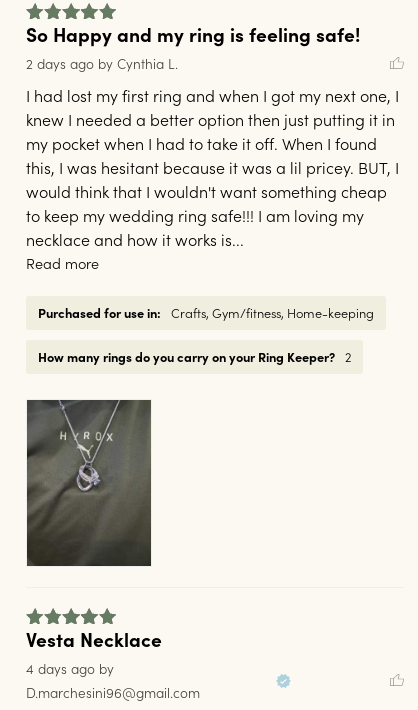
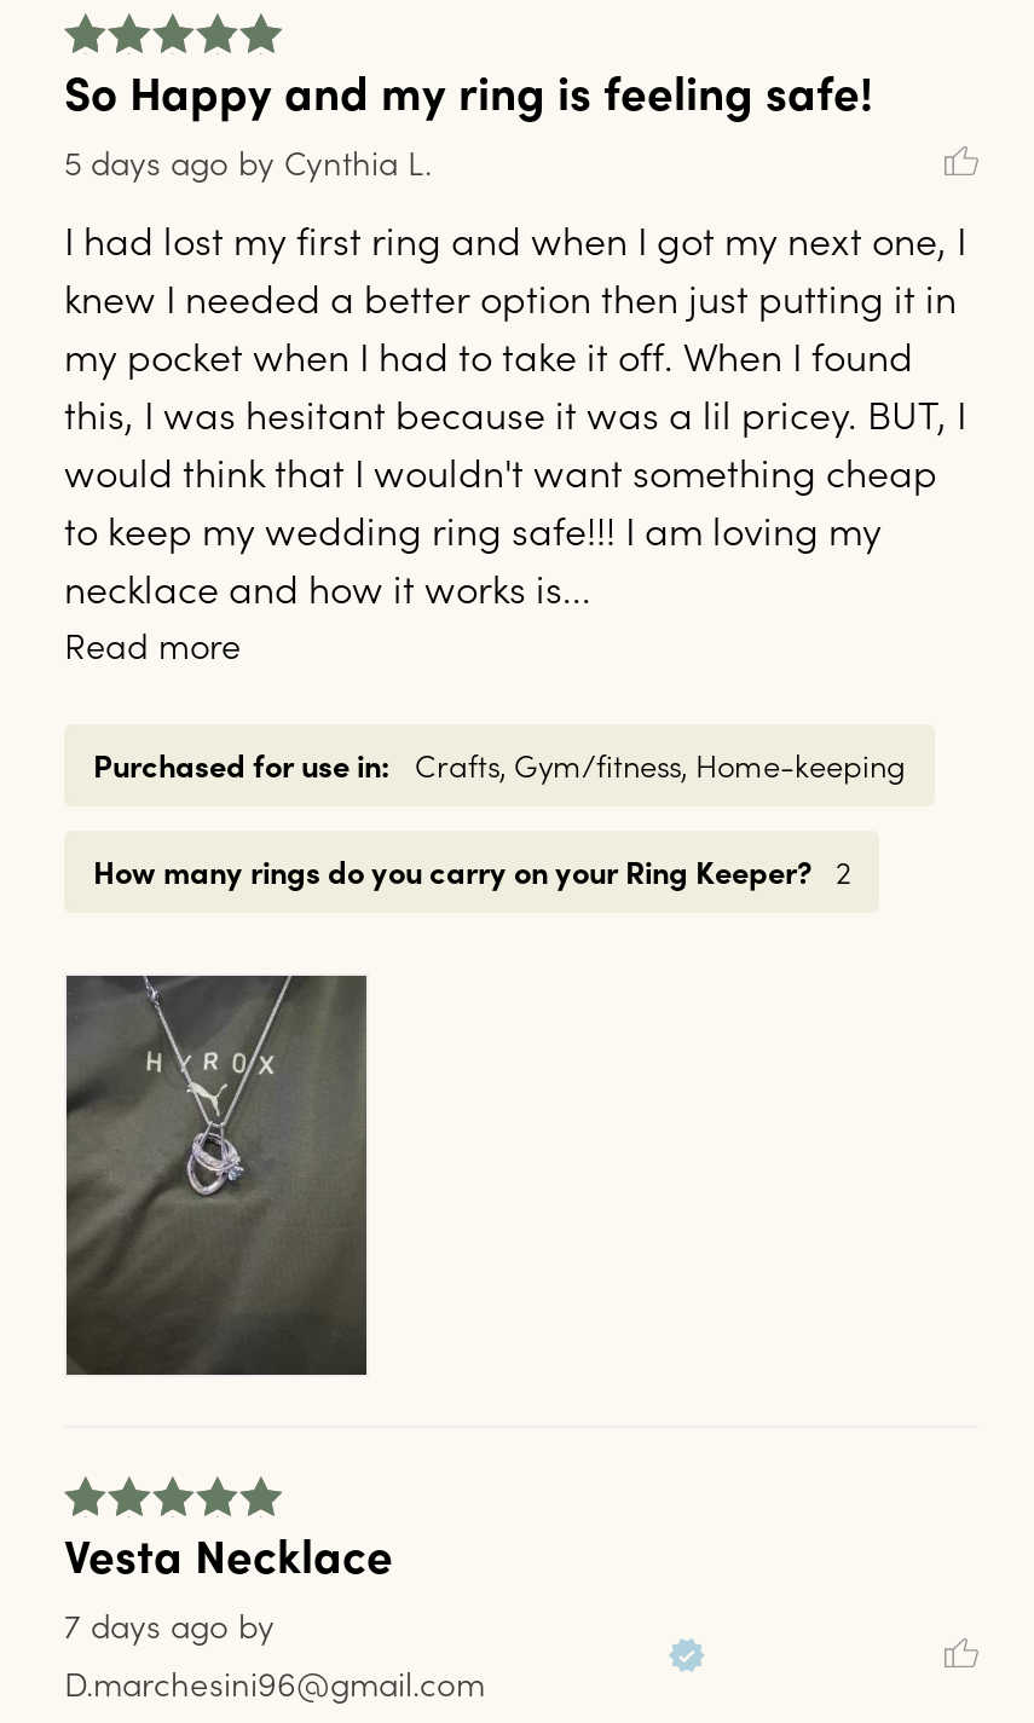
[26,54,178,73] 2 days ago by Cynthia L. -> [64,139,432,185] 5 days ago by Cynthia L.
[26,659,114,678] 4 days ago by -> [64,1602,275,1648] 7 days ago by

